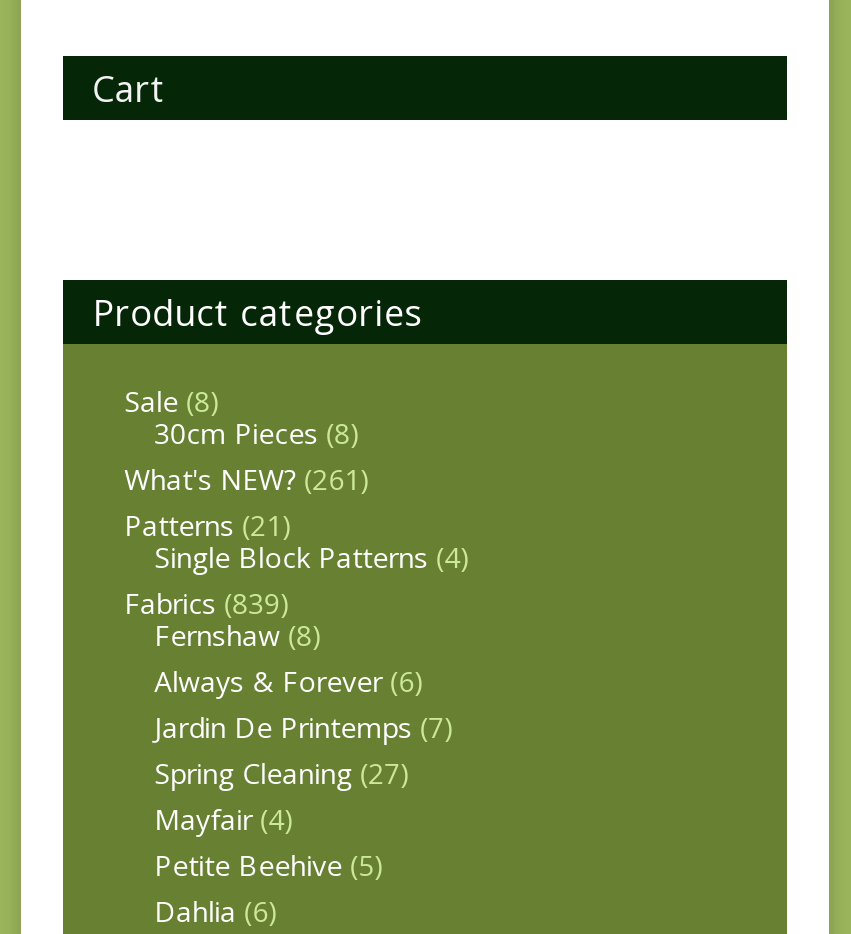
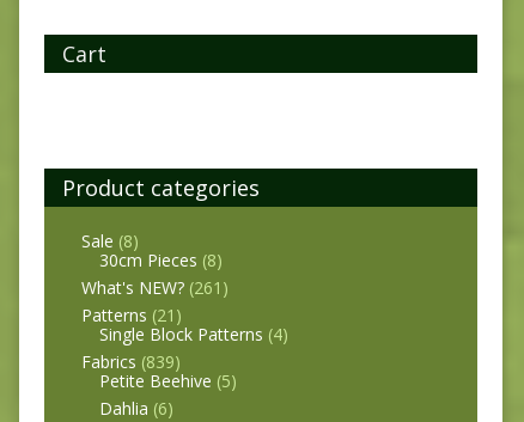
[154,616,454,838] Fernshaw (8) | Always & Forever (6) | Jardin De Printemps (7) | Spring Cleaning (27) | Mayfair (4) -> none

